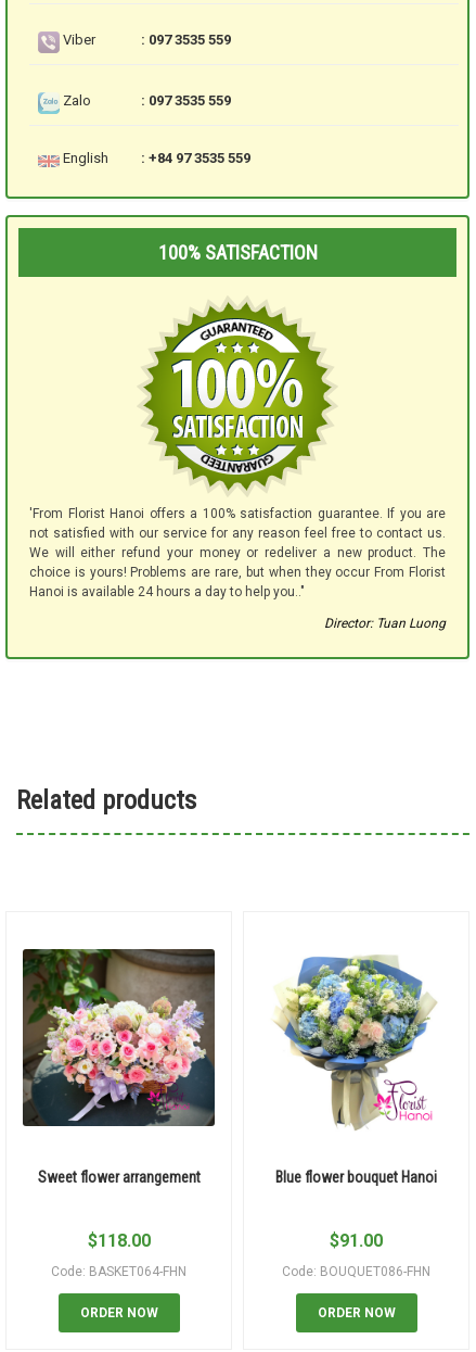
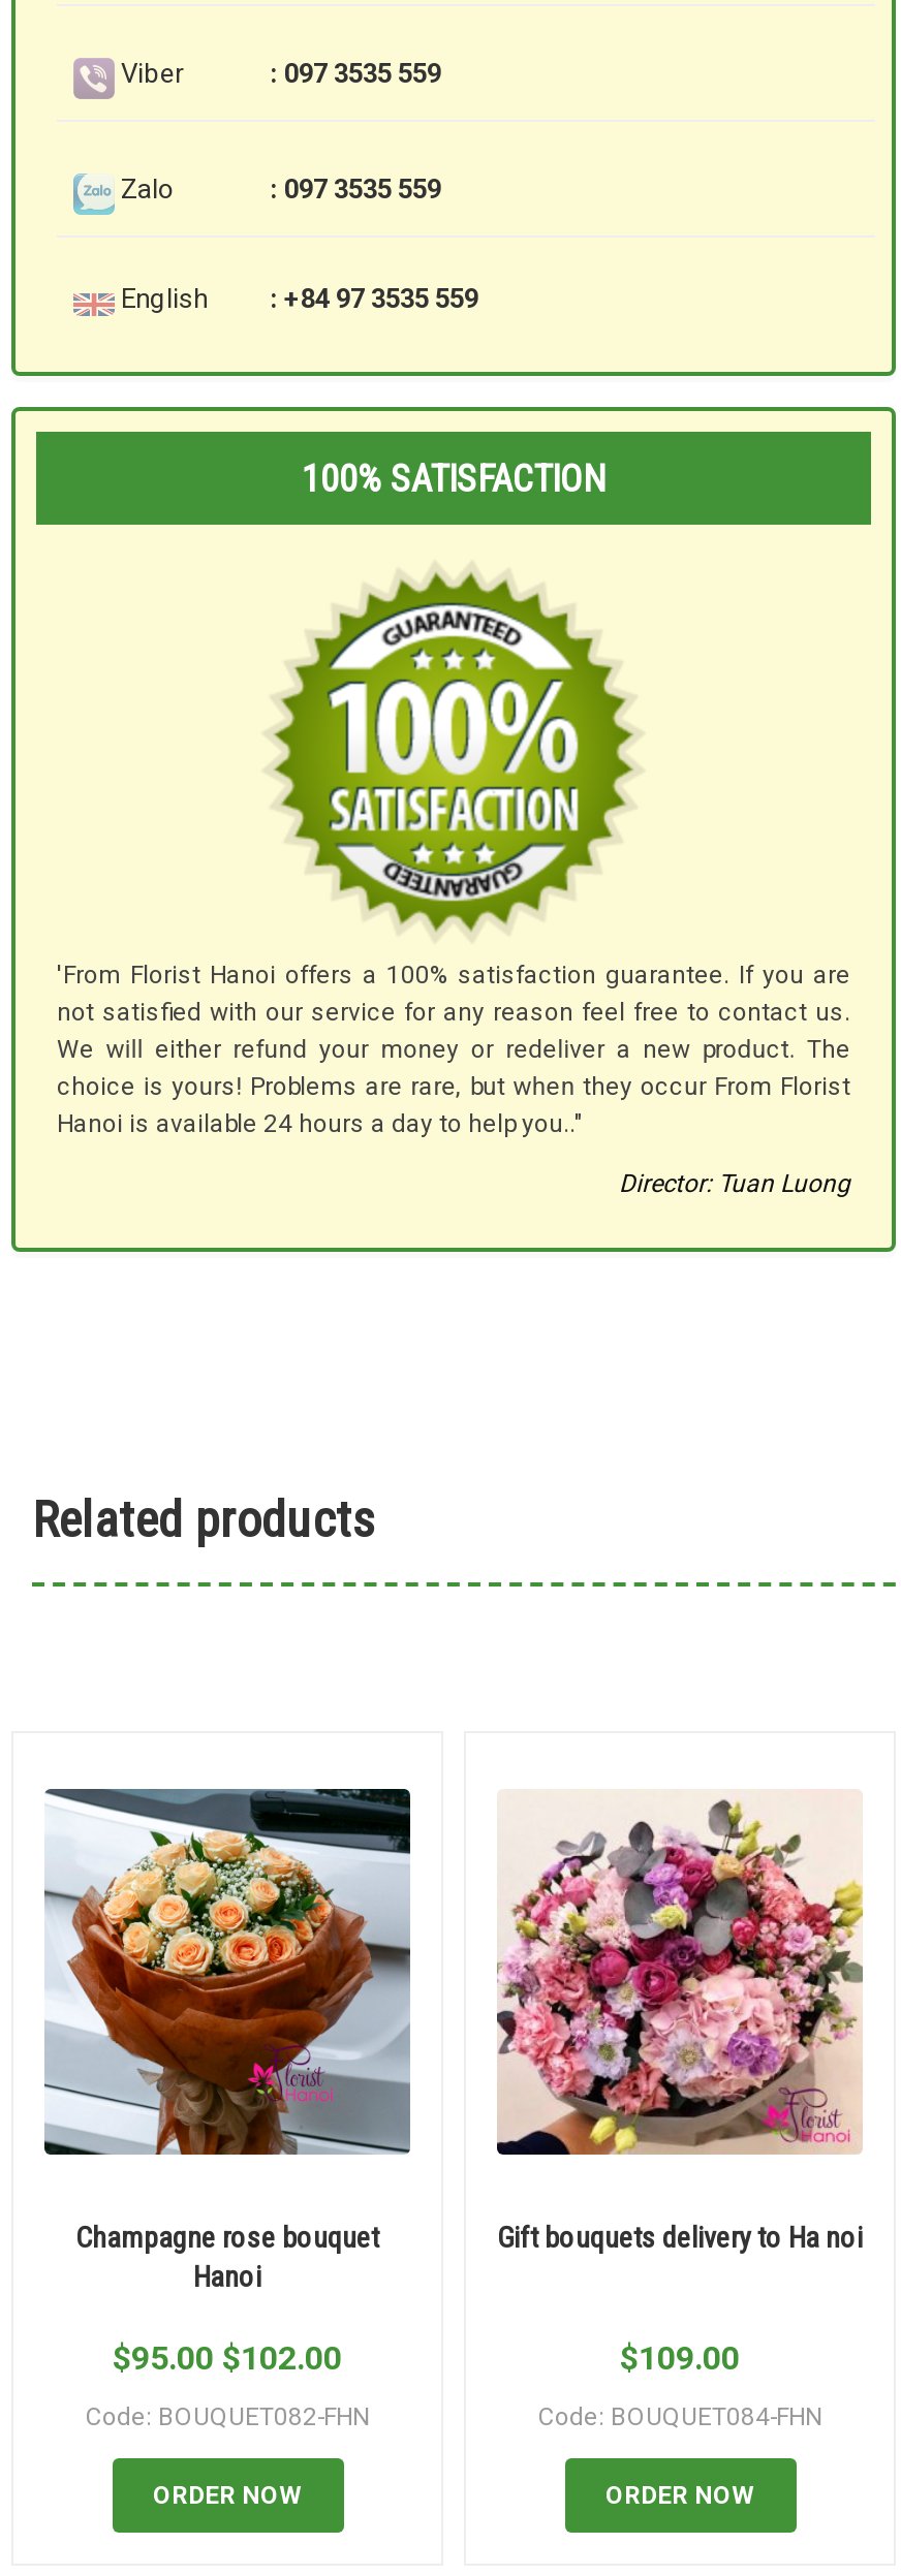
[22,942,216,1186] [image] | Sweet flower arrangement -> [42,1787,412,2293] [image] | Champagne rose bouquet | Hanoi
[260,944,452,1186] [image] | Blue flower bouquet Hanoi -> [495,1791,865,2254] [image] | Gift bouquets delivery to Ha noi
[87,1230,150,1251] $118.00 -> [113,2338,342,2378] $95.00 $102.00
[330,1230,383,1251] $91.00 -> [620,2338,740,2378] $109.00
[51,1264,186,1279] Code: BASKET064-FHN -> [86,2402,369,2431] Code: BOUQUET082-FHN
[282,1264,430,1279] Code: BOUQUET086-FHN -> [538,2402,821,2431] Code: BOUQUET084-FHN

